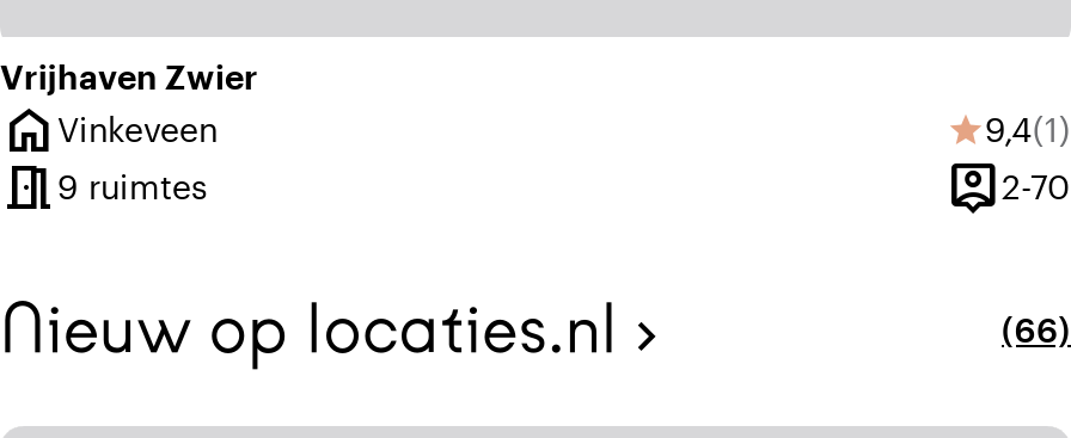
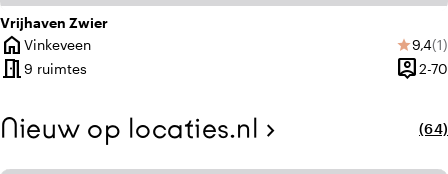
[1002,309,1071,349] (66) -> [419,120,448,137] (64)

